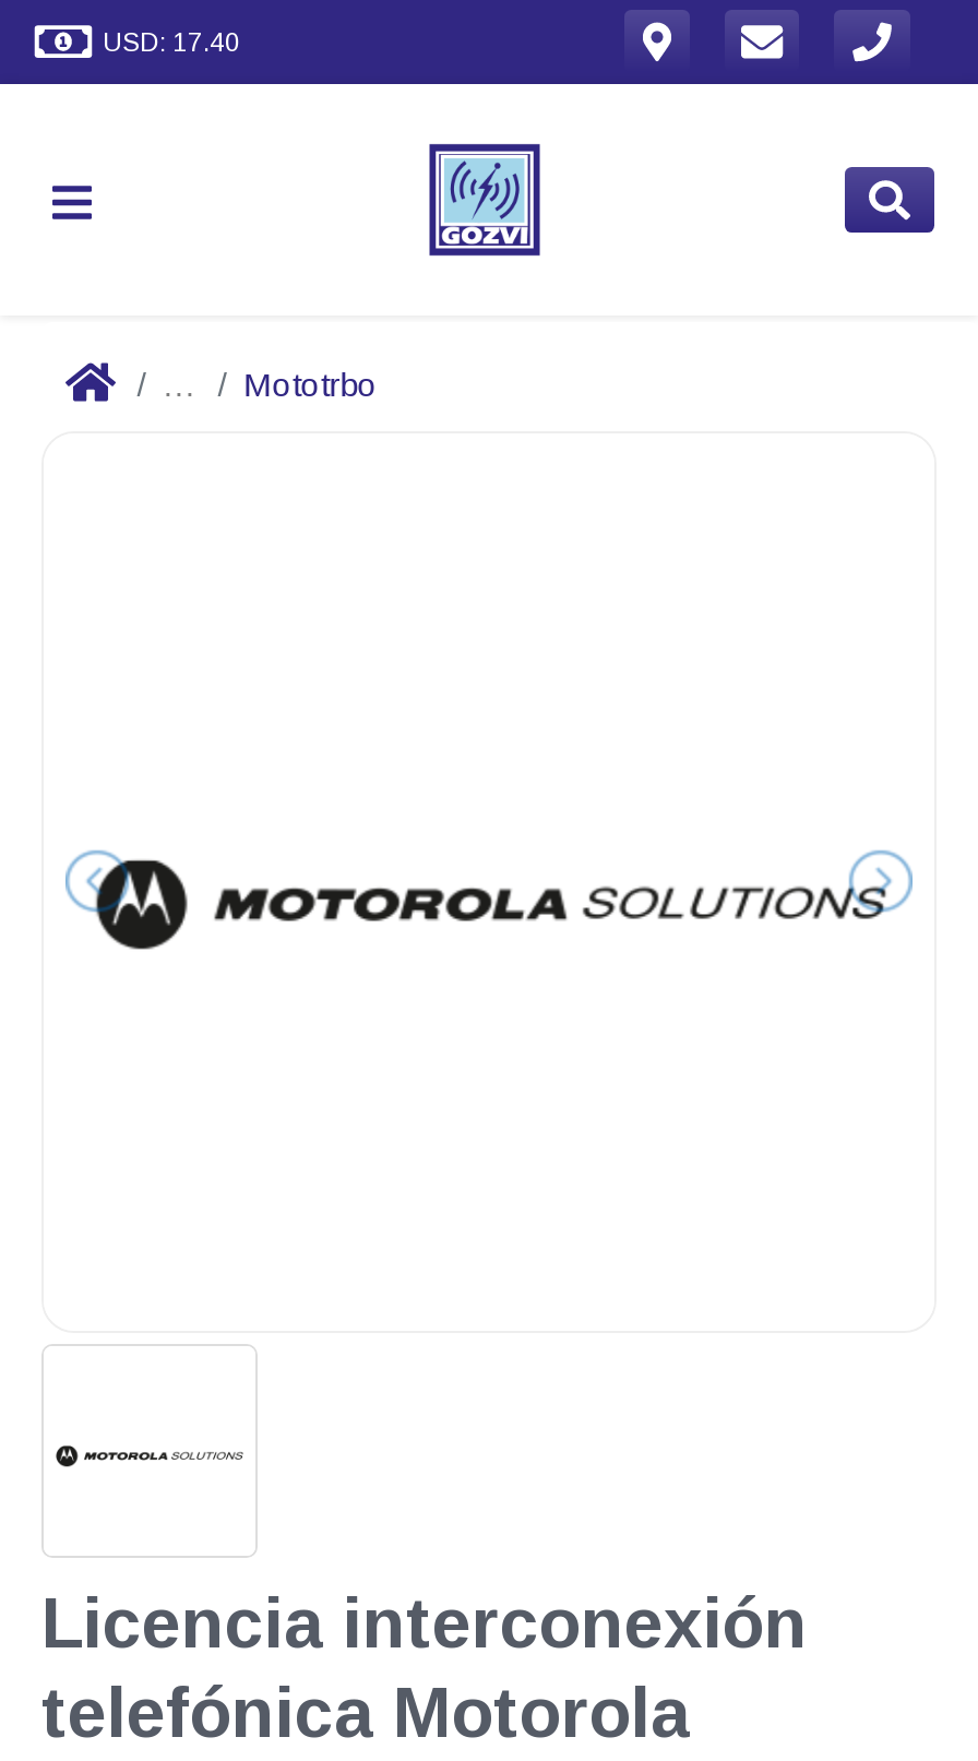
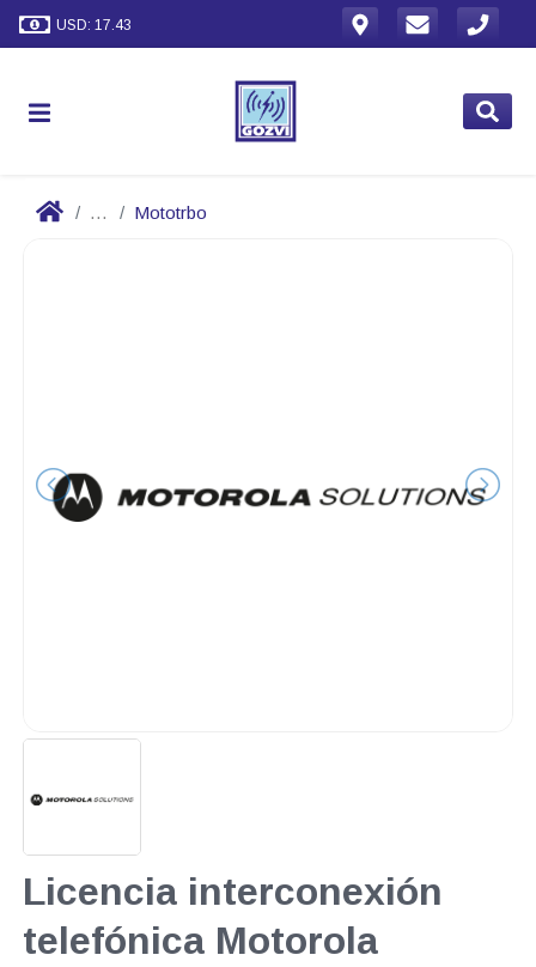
[103,26,240,57] USD: 17.40 -> [56,16,132,33] USD: 17.43

